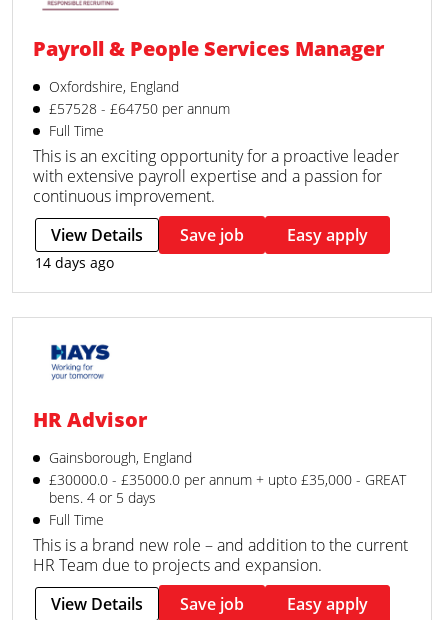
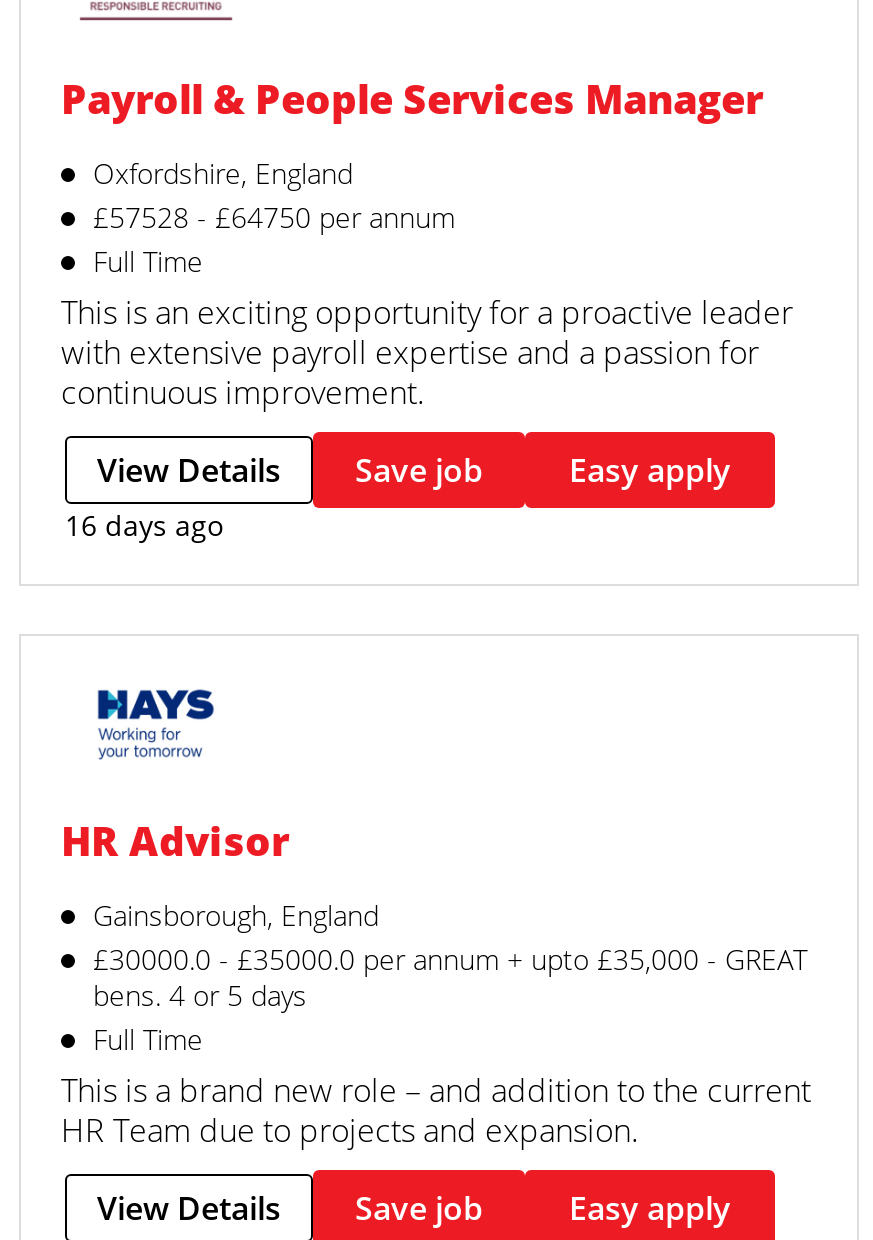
[35,253,114,272] 14 days ago -> [65,506,223,544] 16 days ago

